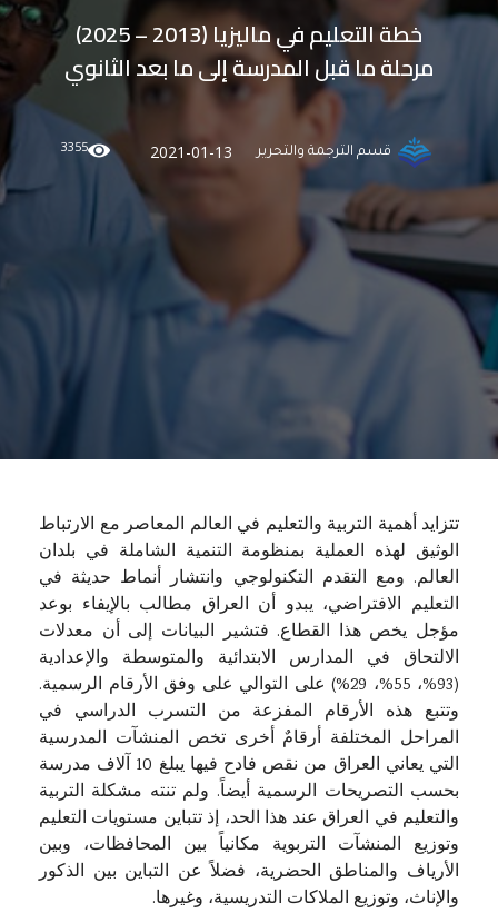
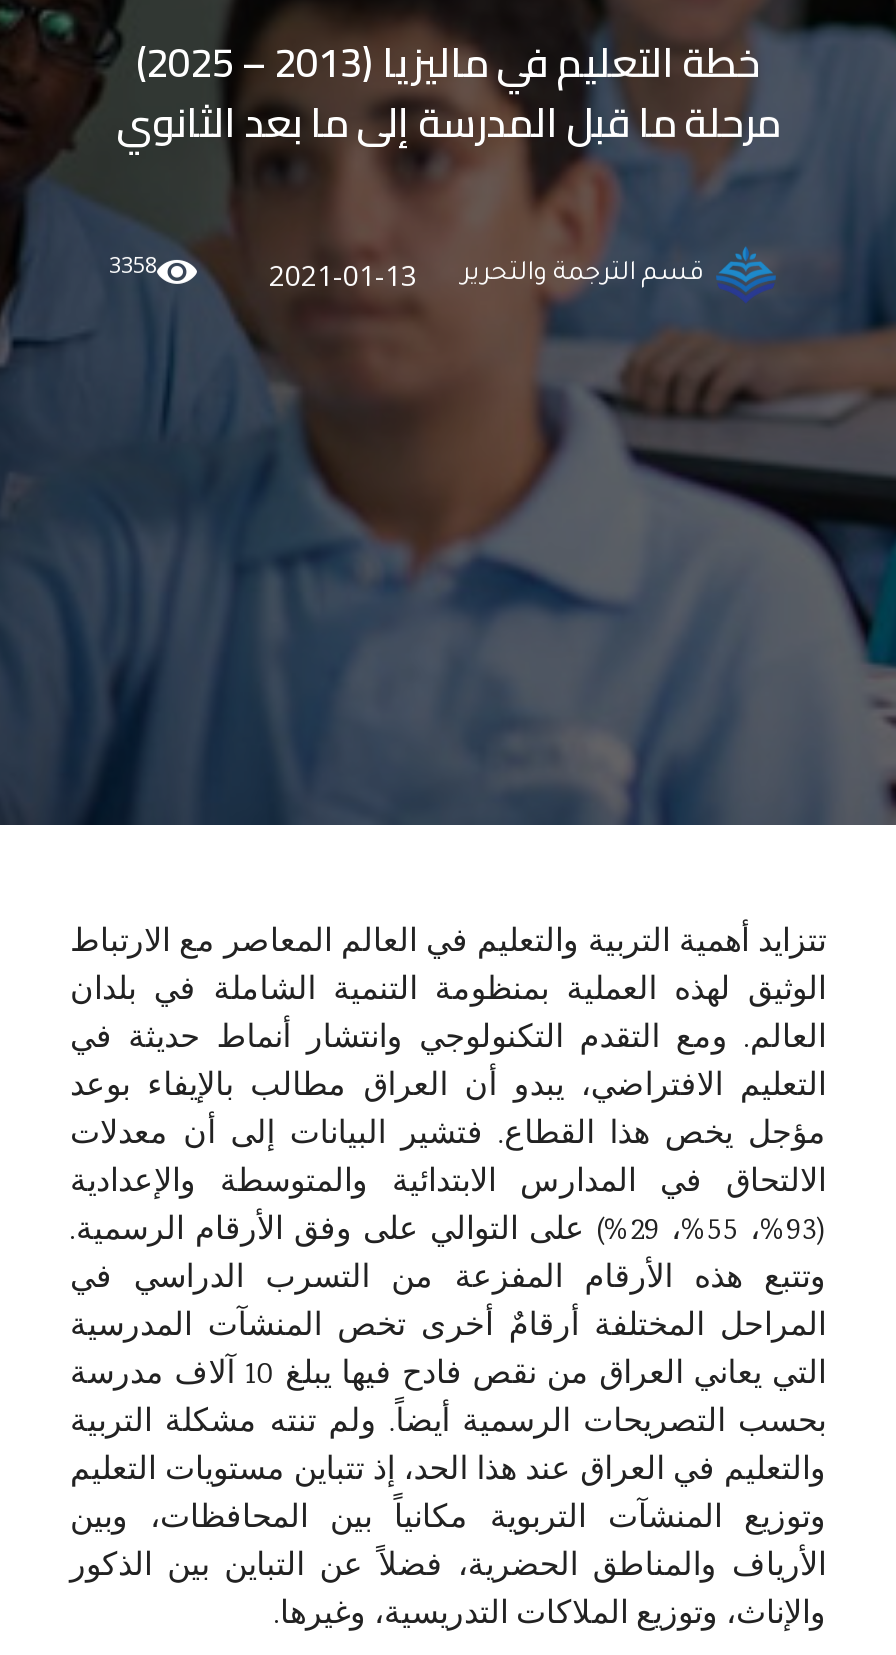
[61,138,87,155] 3355 -> [109,248,157,278] 3358

